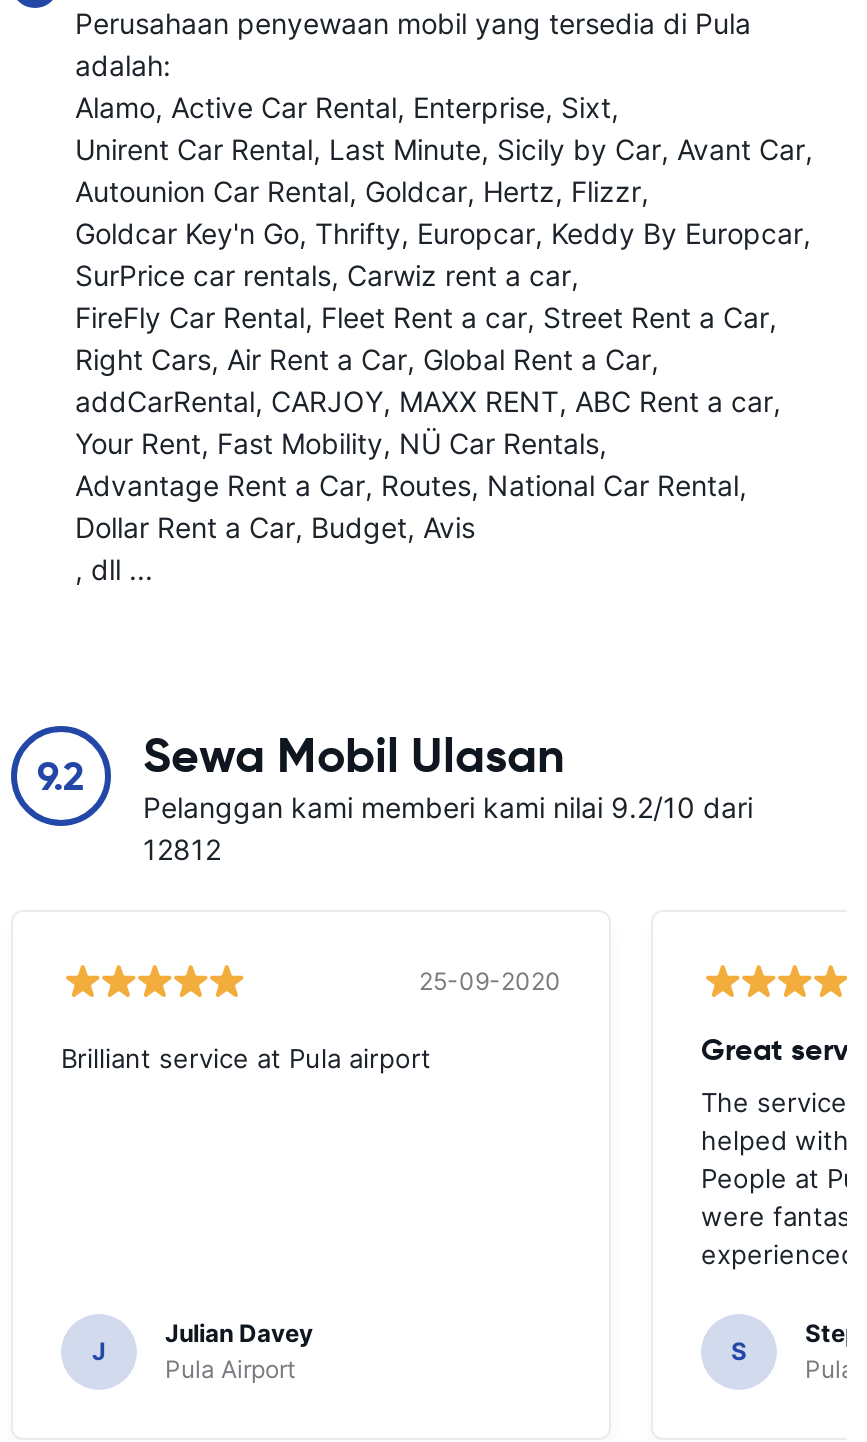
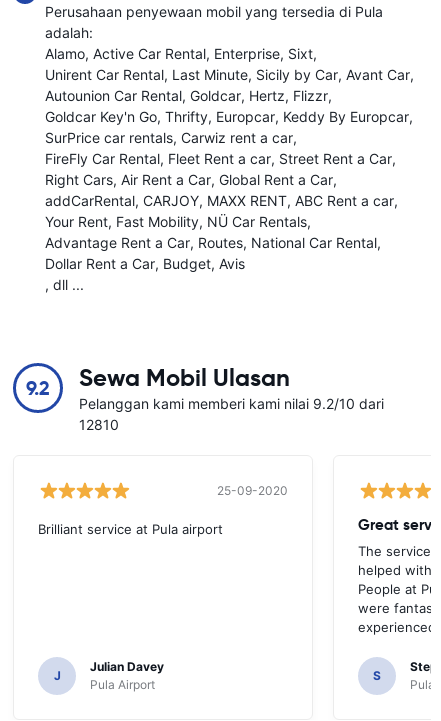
[143,832,221,866] 12812 -> [79,416,119,433] 12810

